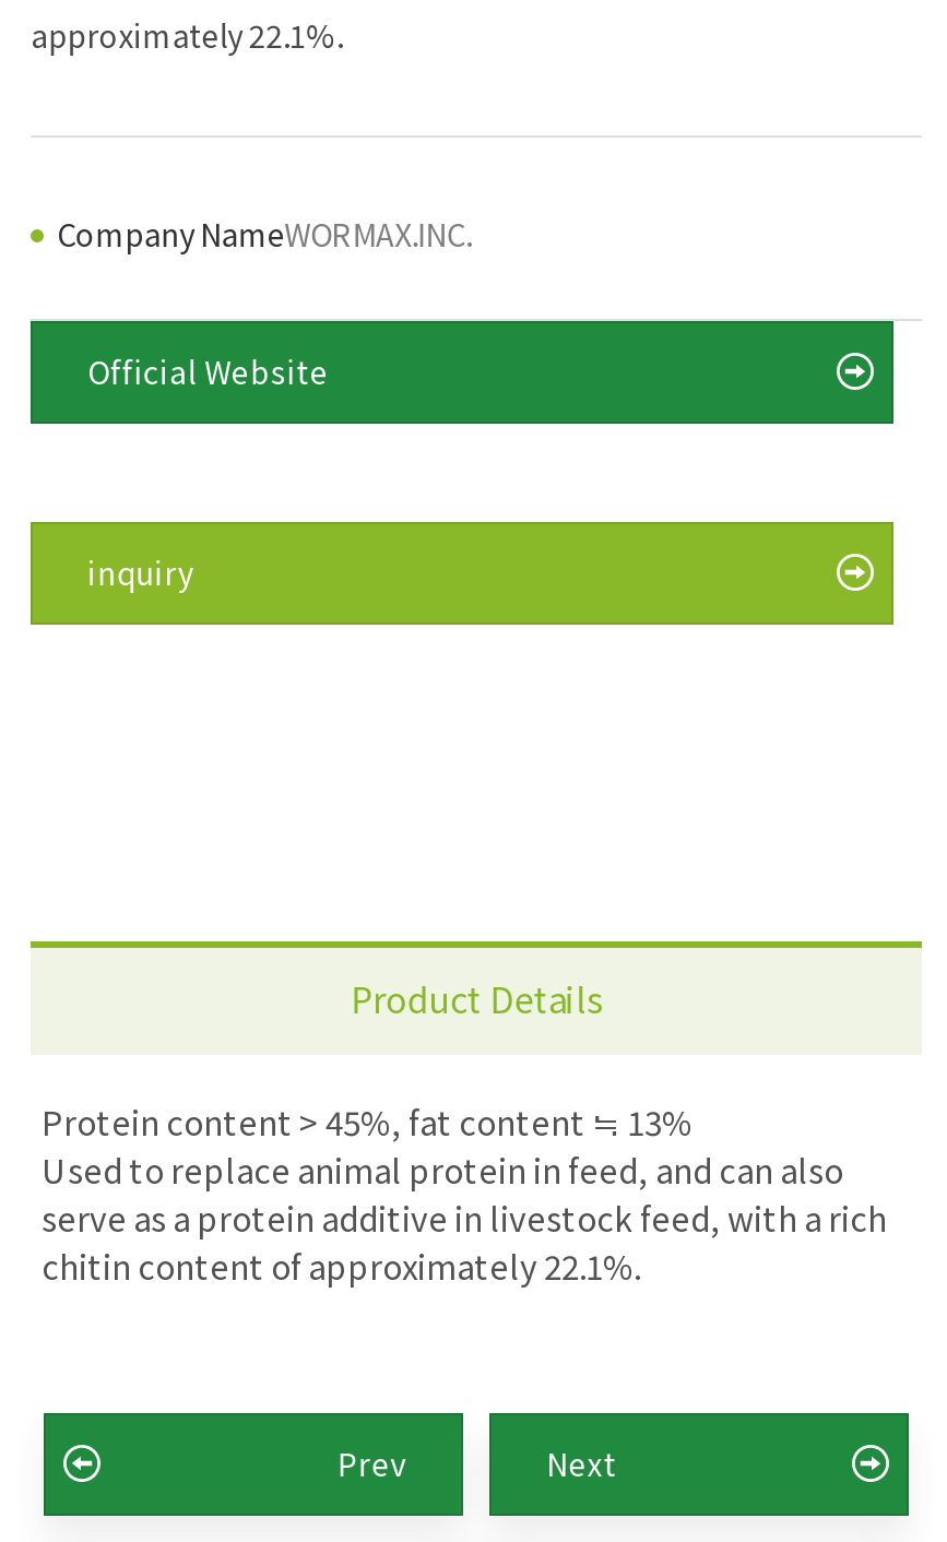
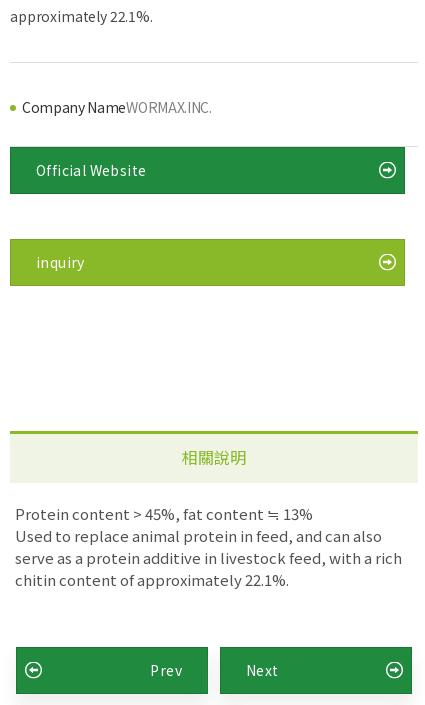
[351,971,601,1023] Product Details -> [182,444,246,468] 相關說明

